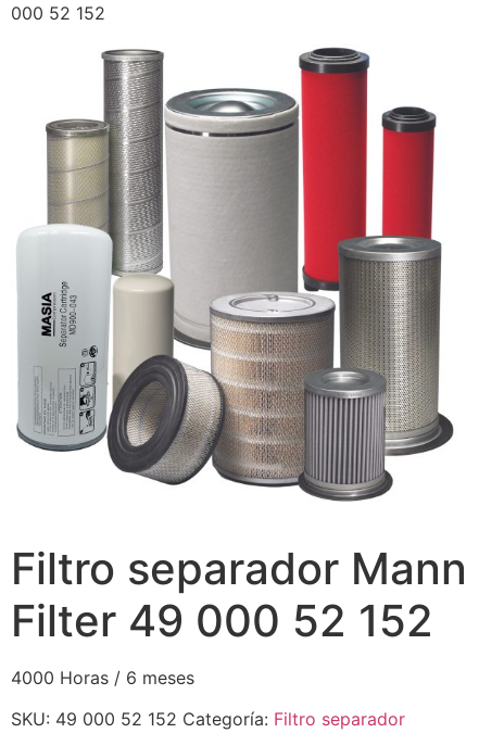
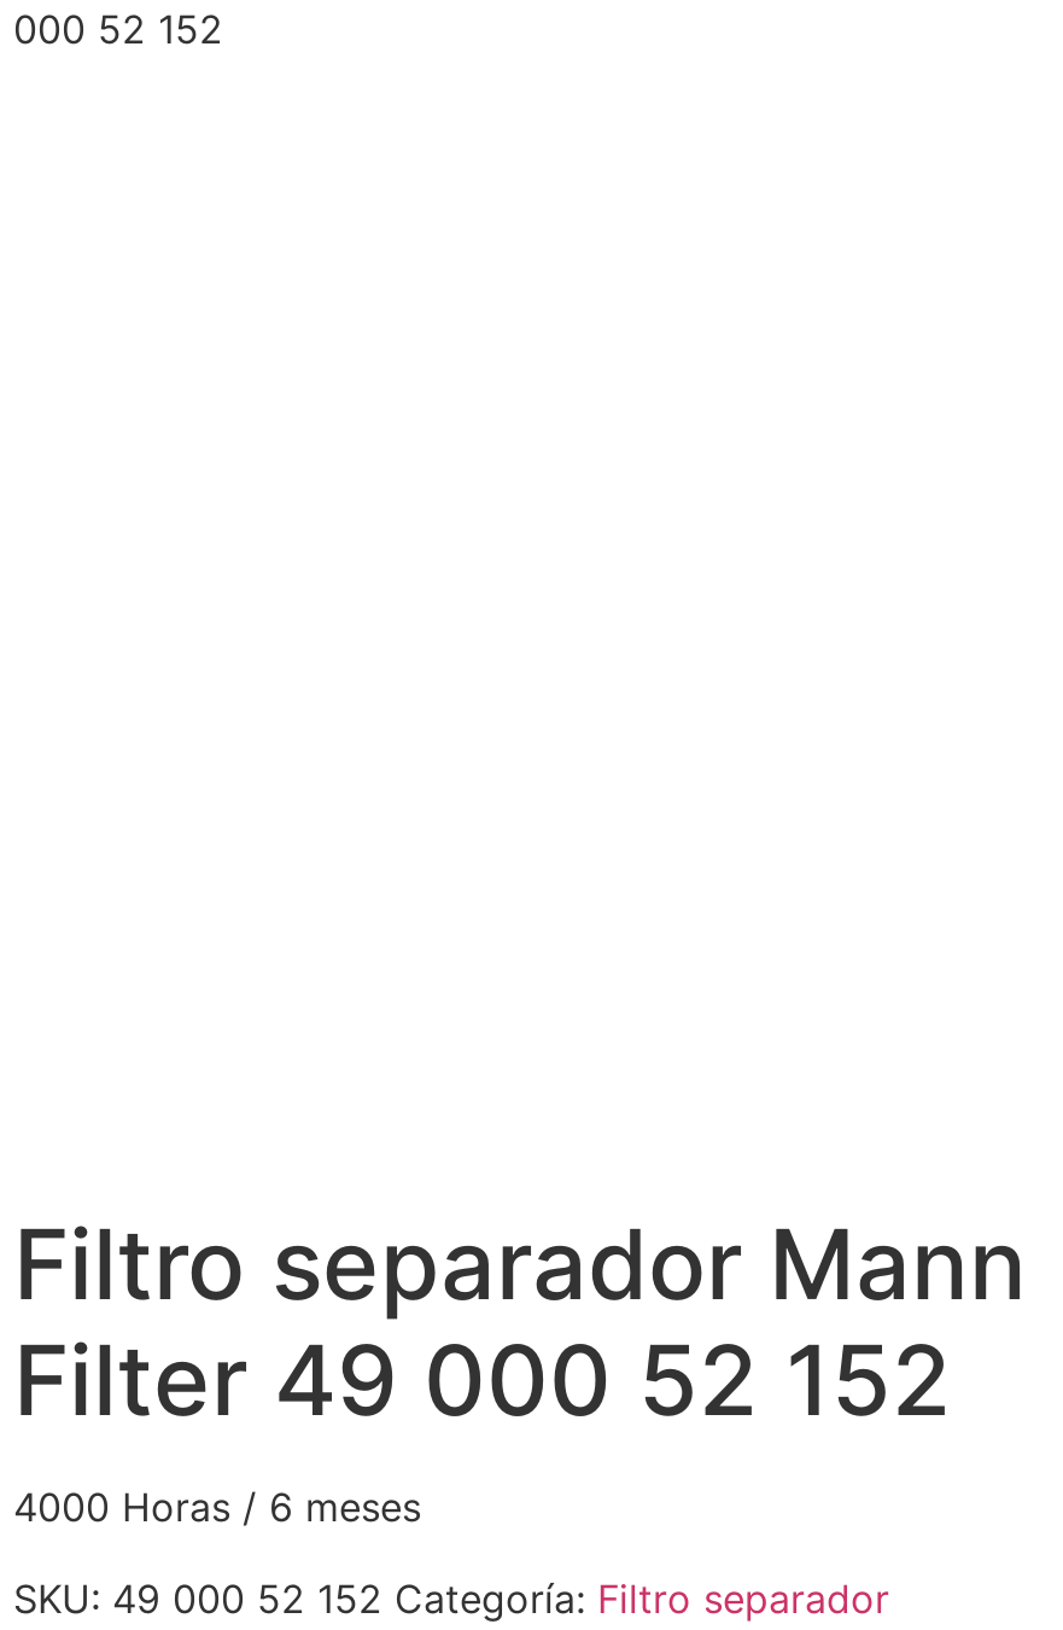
[15,47,454,503] [image] -> none

